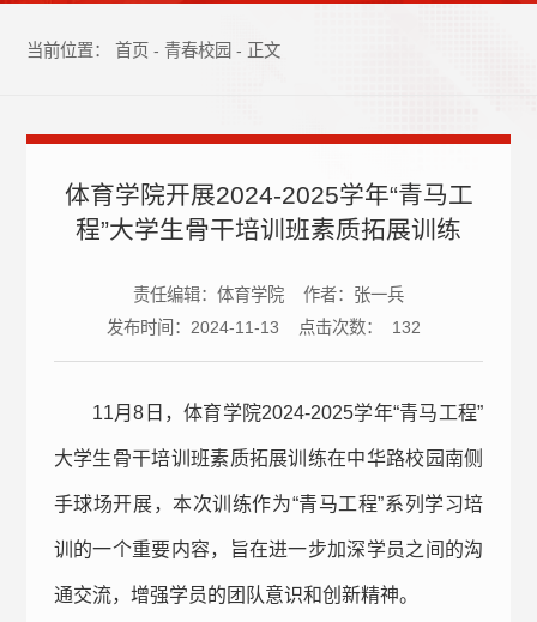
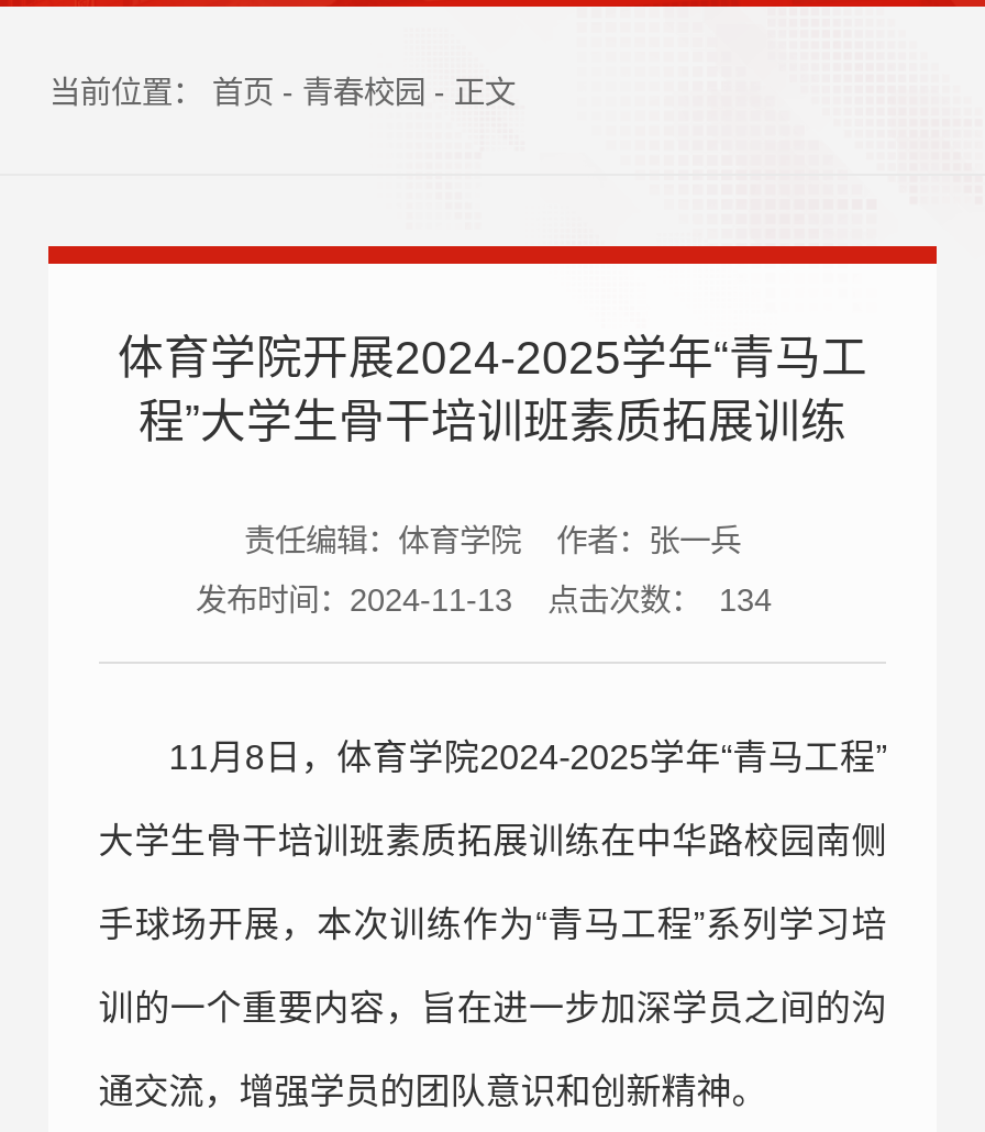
[107,318,421,337] 发布时间：2024-11-13 点击次数： 132 -> [196,582,772,618] 发布时间：2024-11-13 点击次数： 134

